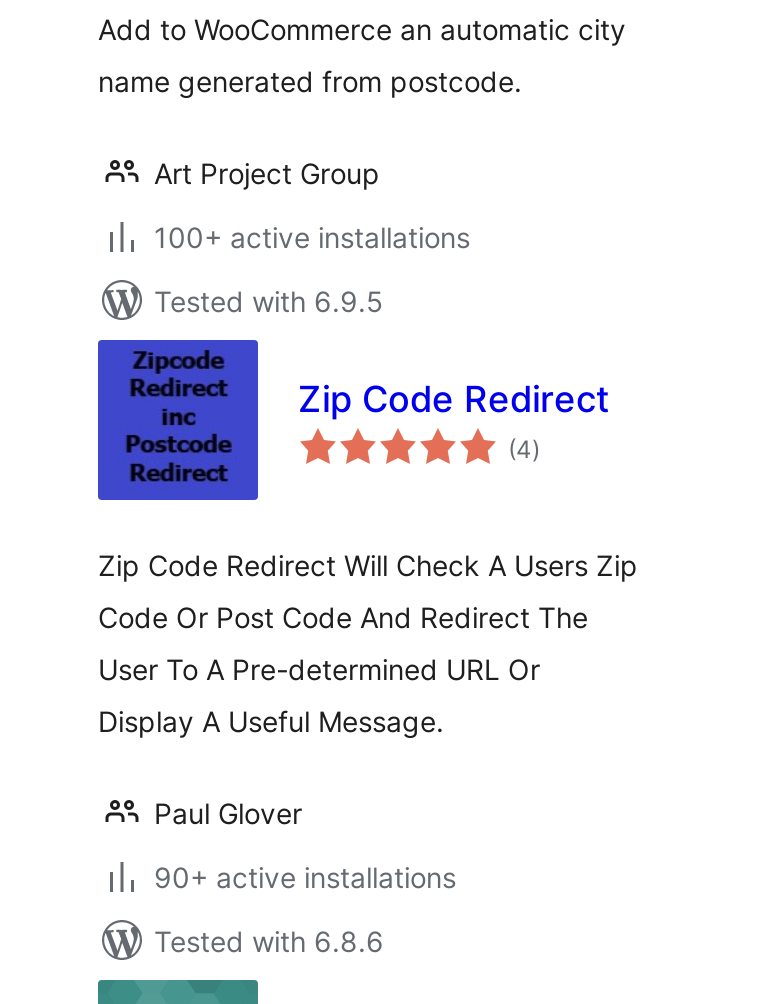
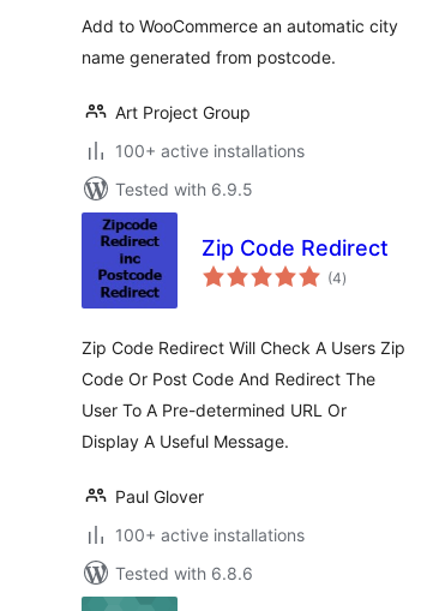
[154,860,456,894] 90+ active installations -> [115,525,305,545] 100+ active installations

